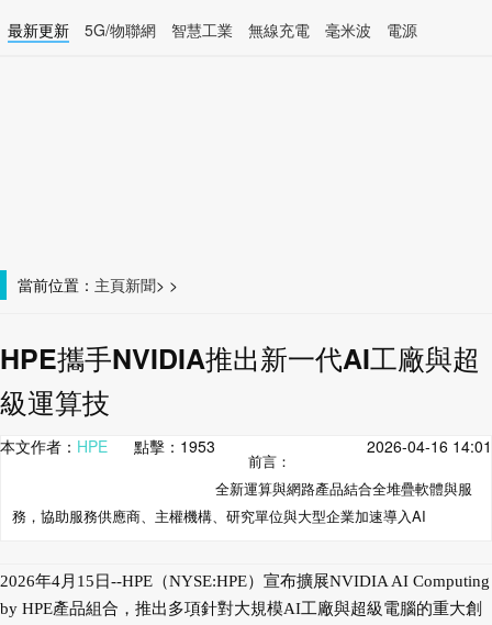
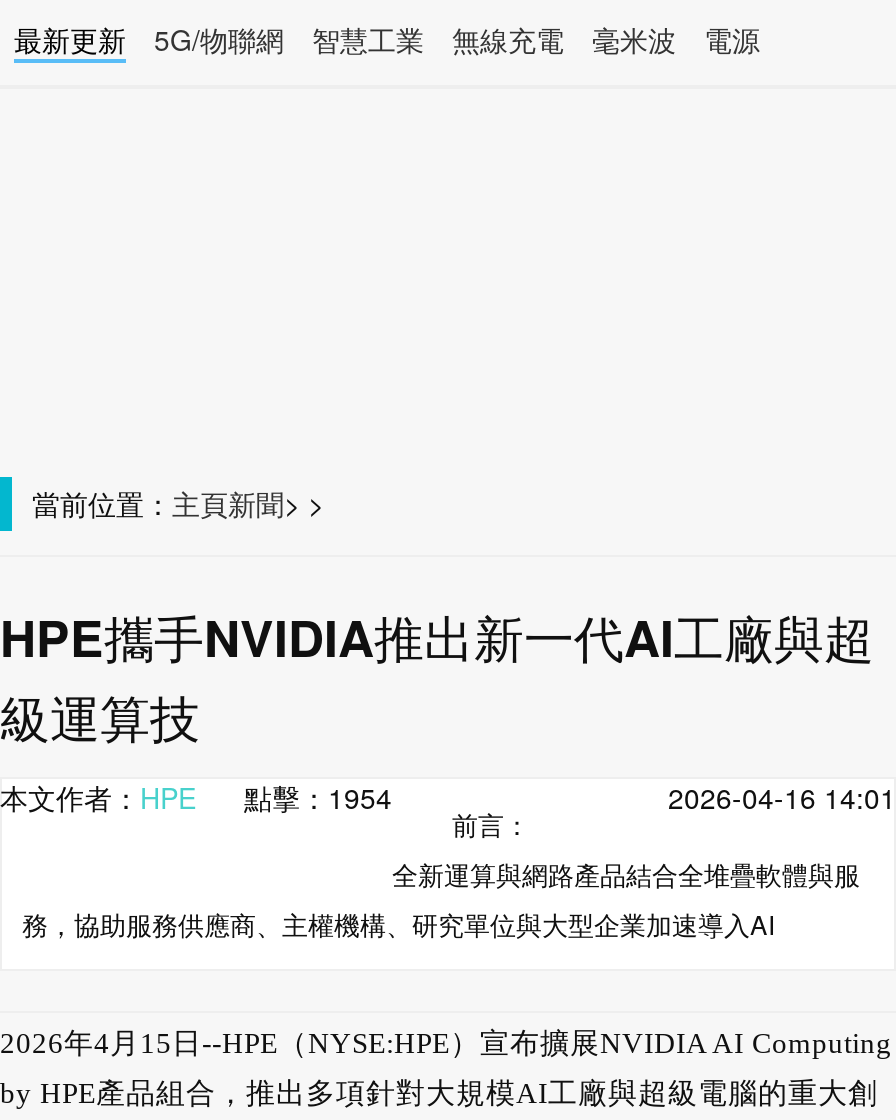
[0,435,215,457] 本文作者：HPE點擊：1953 -> [0,777,392,817] 本文作者：HPE點擊：1954

